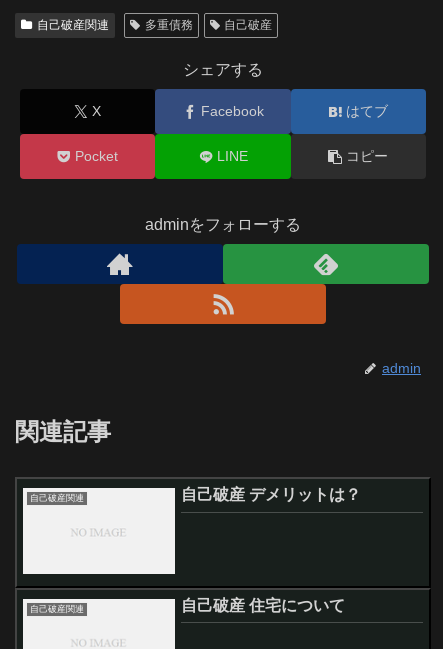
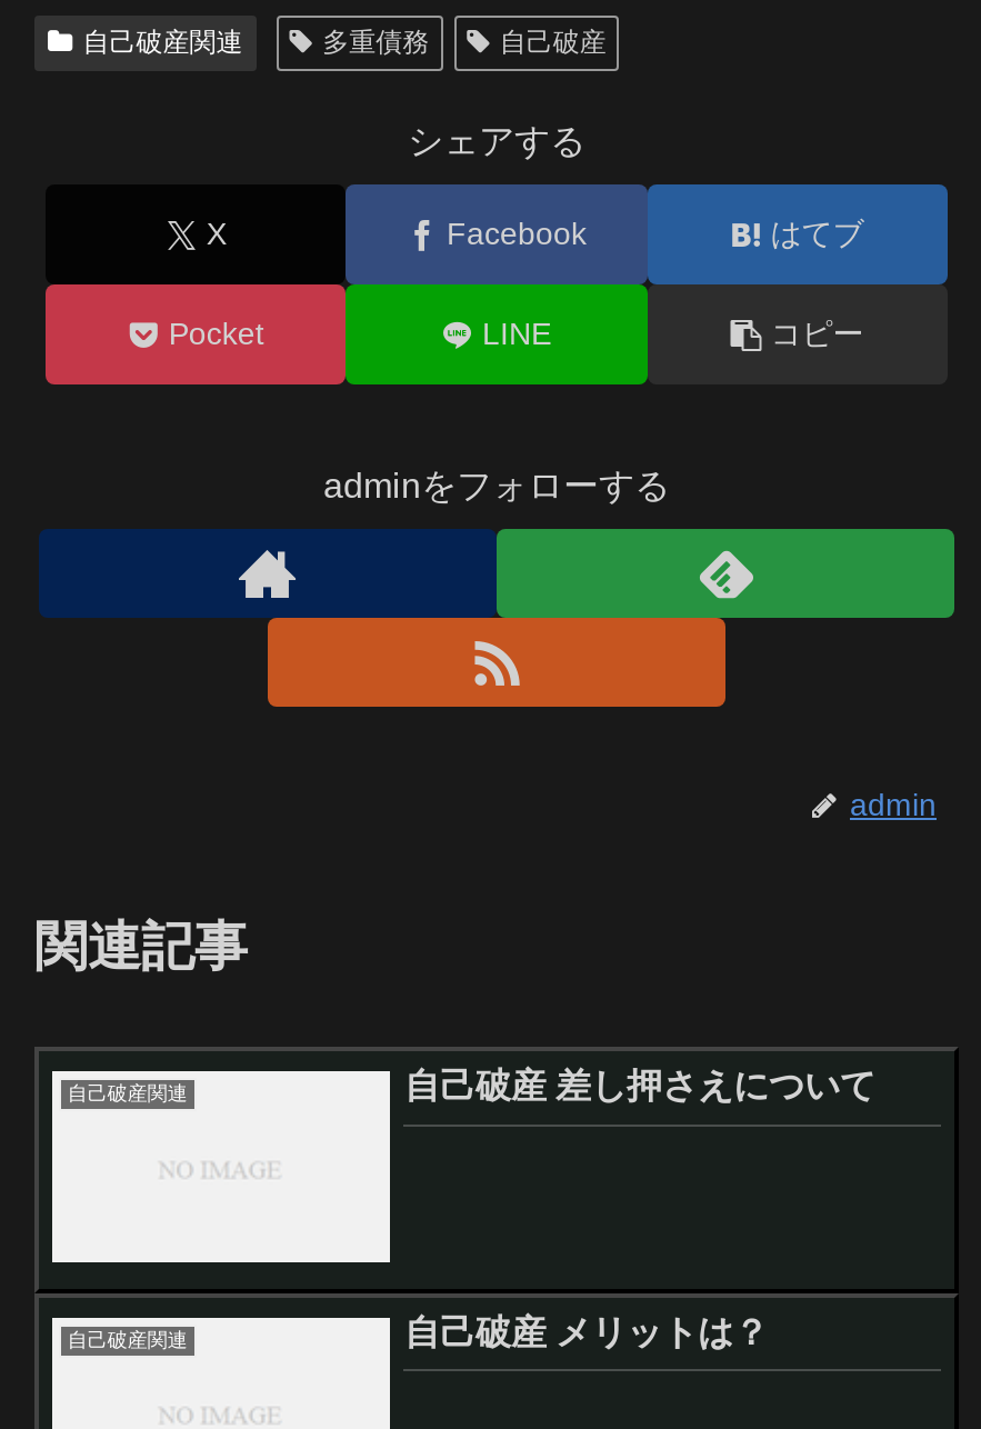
[181,486,361,503] 自己破産 デメリットは？ -> [404,1067,875,1105] 自己破産 差し押さえについて
[181,597,345,614] 自己破産 住宅について -> [404,1313,769,1351] 自己破産 メリットは？

